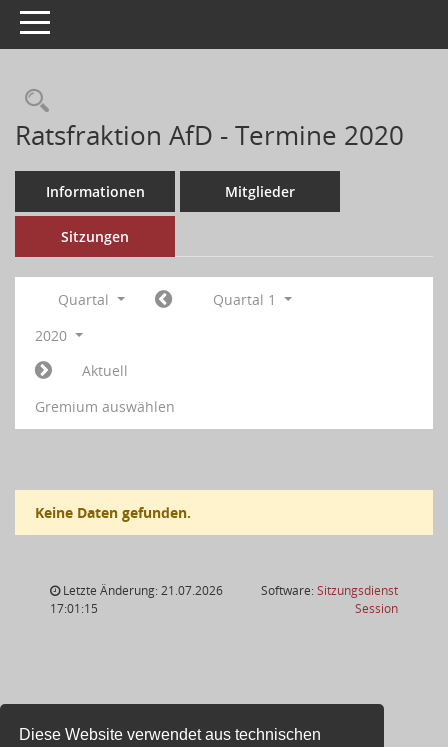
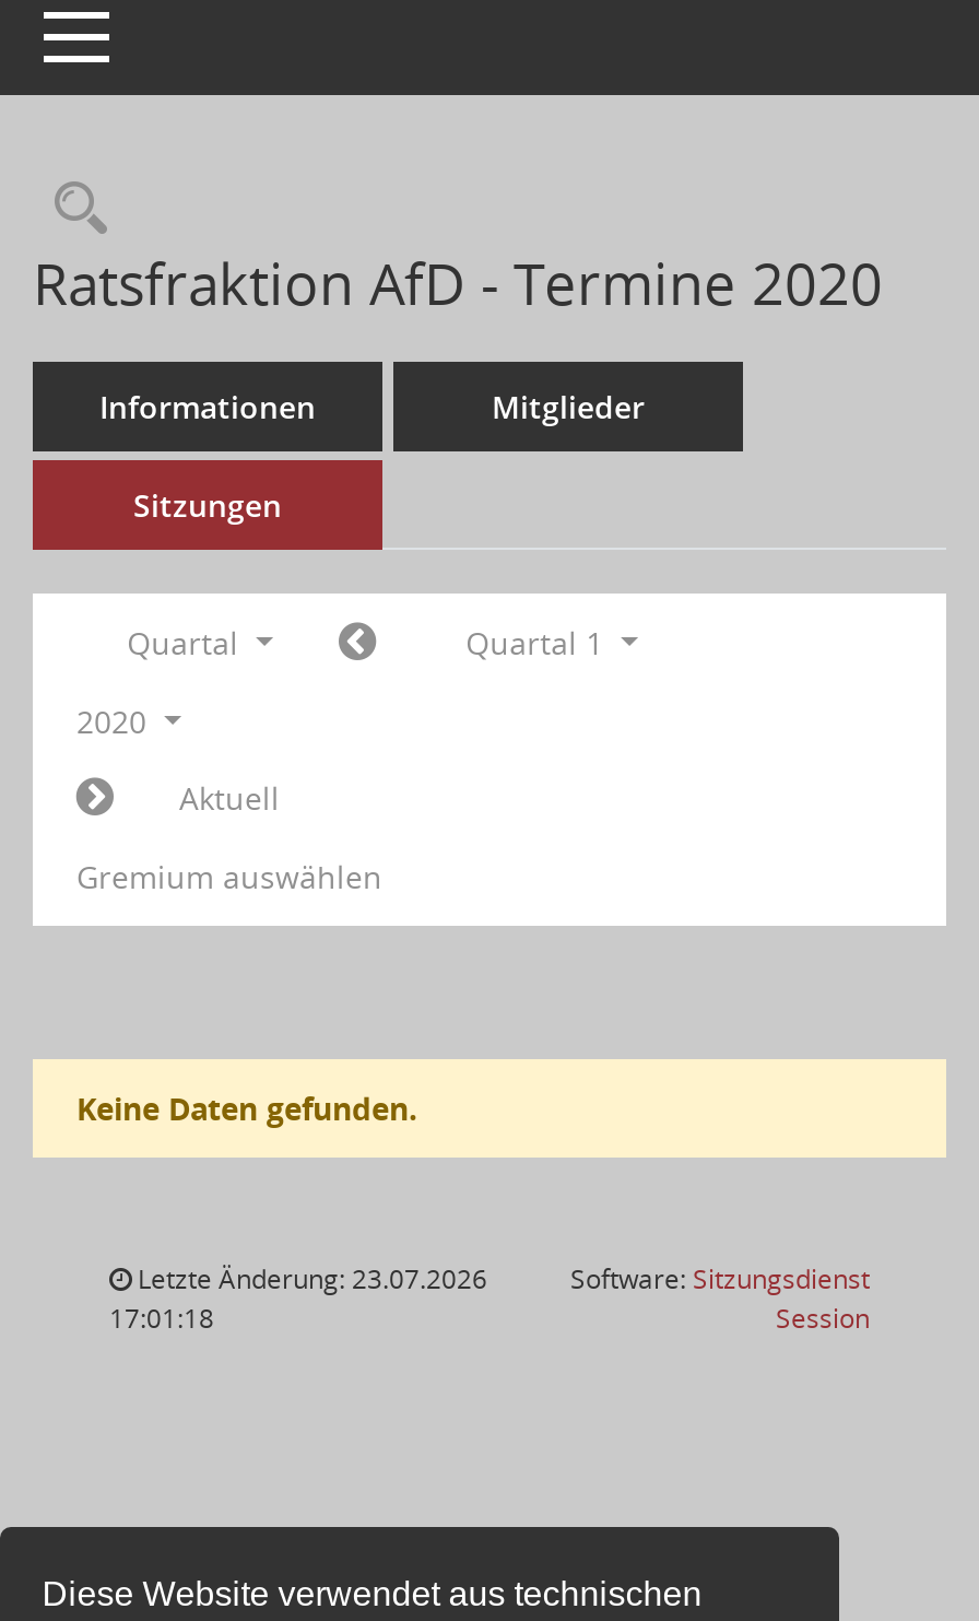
[60,582,223,599] Letzte Änderung: 21.07.2026 -> [131,1260,487,1297] Letzte Änderung: 23.07.2026
[50,600,98,617] 17:01:15 -> [109,1300,214,1337] 17:01:18

